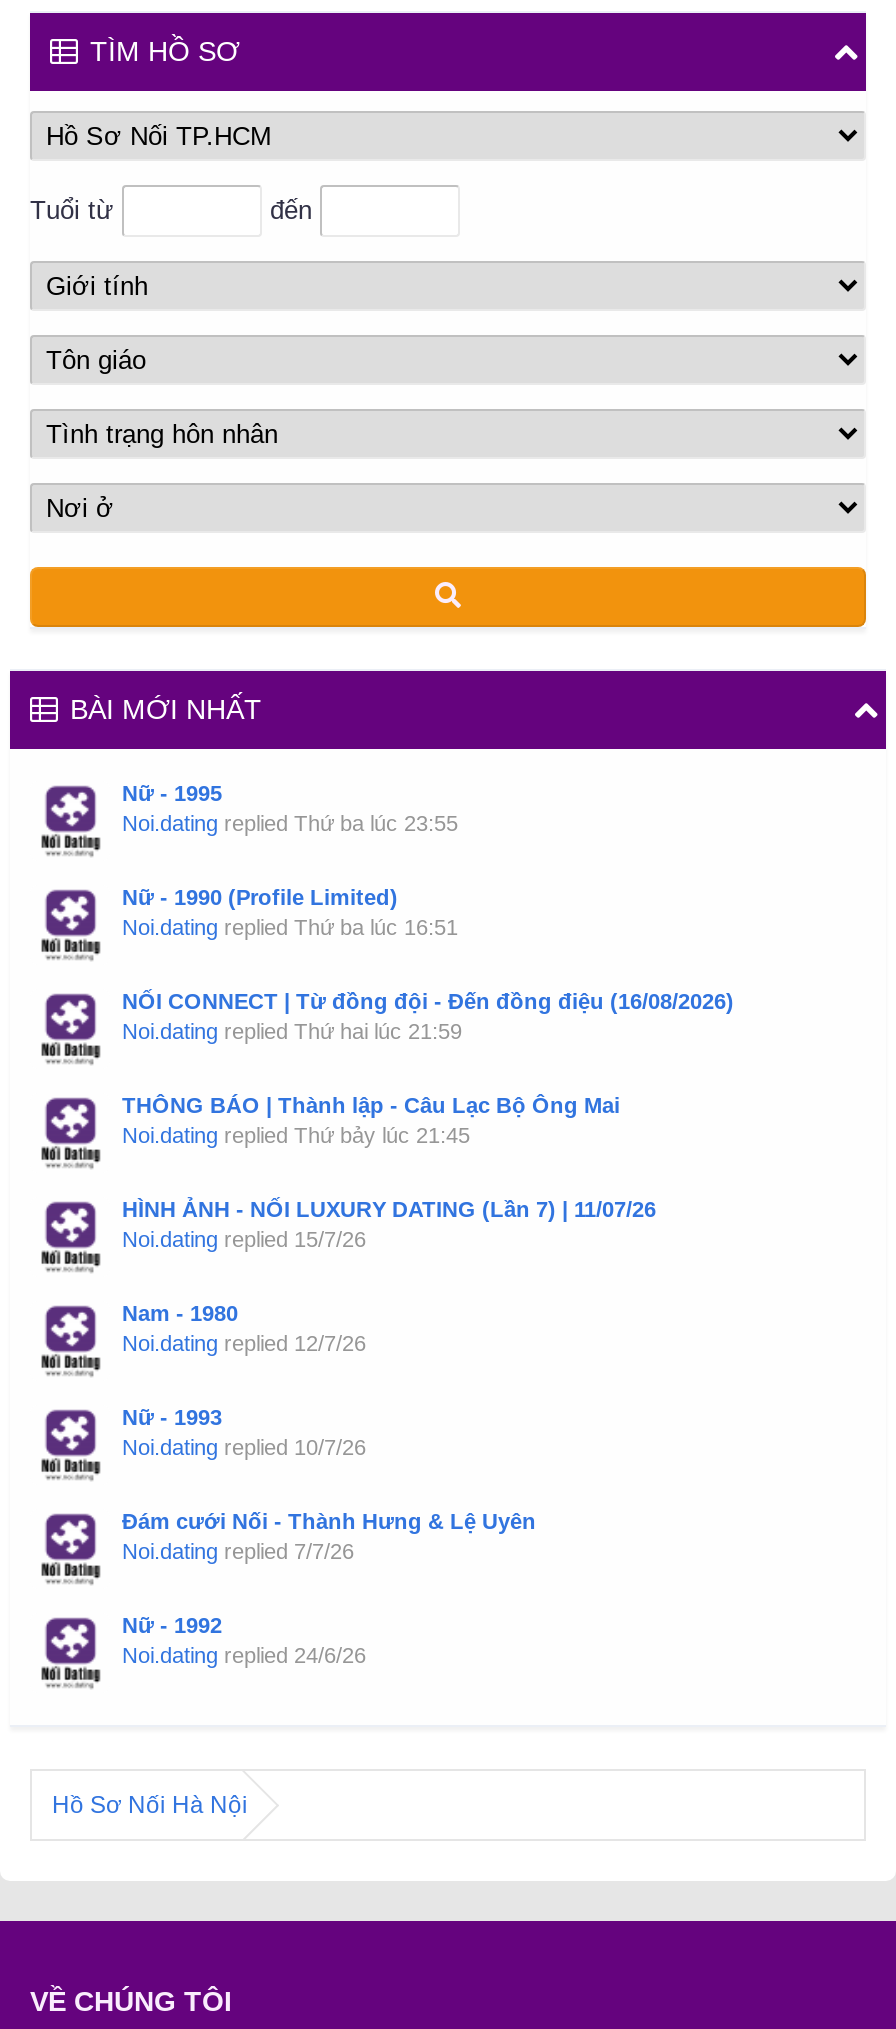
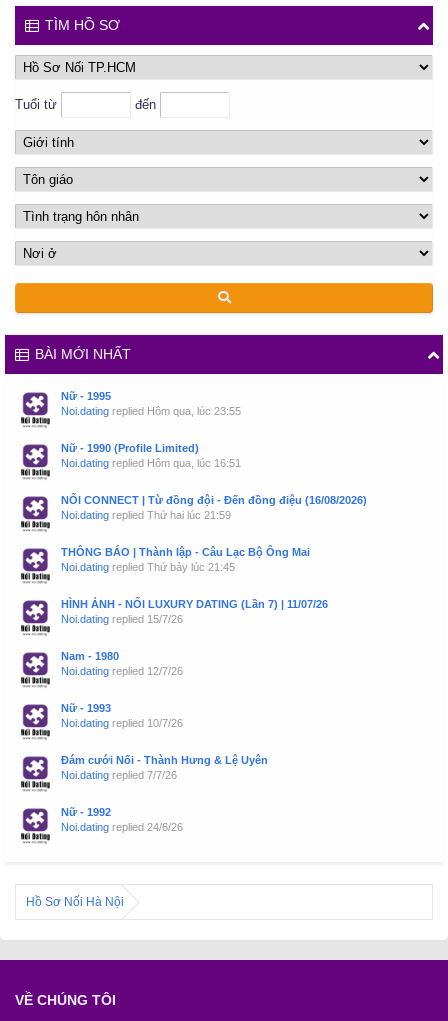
[122,811,458,835] Noi.dating replied Thứ ba lúc 23:55 -> [61,405,241,417] Noi.dating replied Hôm qua, lúc 23:55
[122,915,458,939] Noi.dating replied Thứ ba lúc 16:51 -> [61,457,241,469] Noi.dating replied Hôm qua, lúc 16:51

